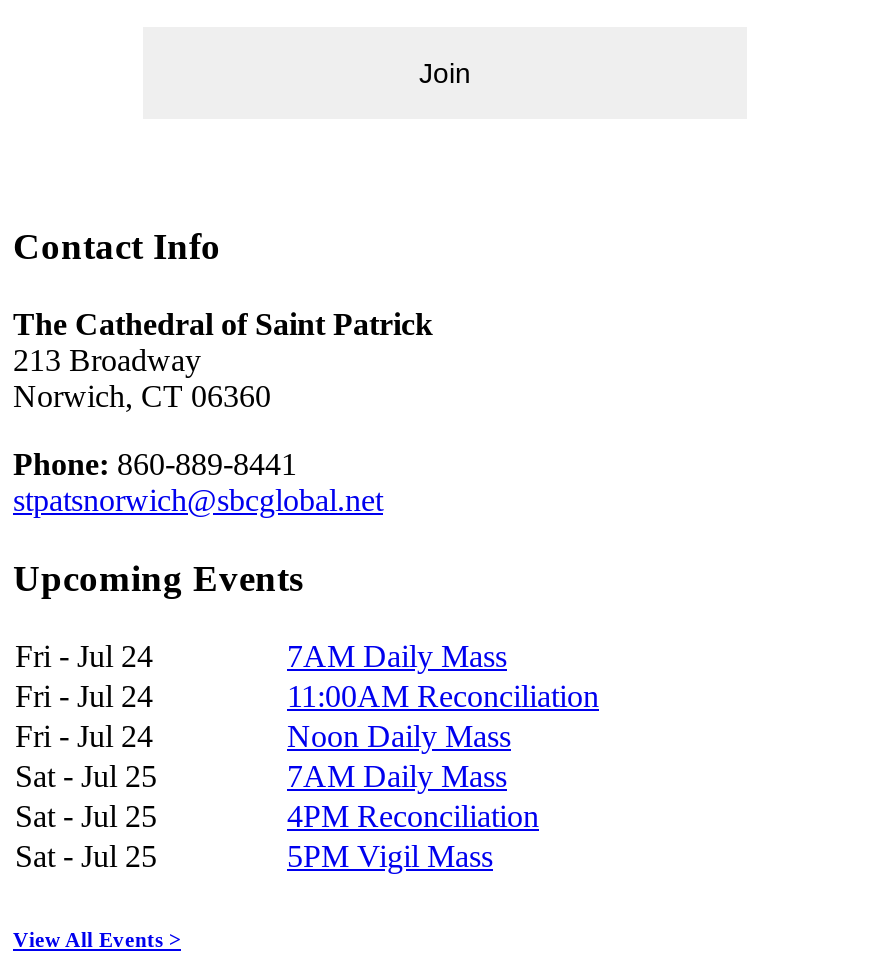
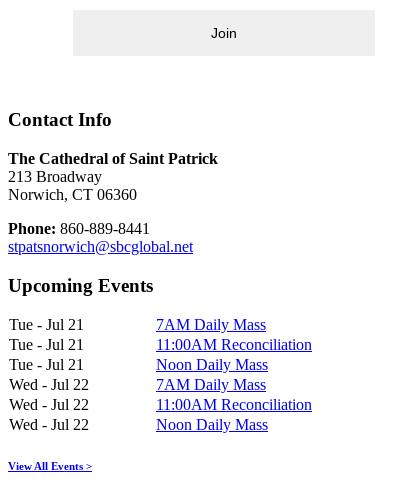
[15,640,153,674] Fri - Jul 24 -> [9,316,84,333] Tue - Jul 21
[15,680,153,714] Fri - Jul 24 -> [9,336,84,353] Tue - Jul 21
[15,720,153,754] Fri - Jul 24 -> [9,356,84,373] Tue - Jul 21
[15,760,157,794] Sat - Jul 25 -> [9,376,89,393] Wed - Jul 22
[15,800,157,834] Sat - Jul 25 -> [9,396,89,413] Wed - Jul 22
[287,800,539,834] 4PM Reconciliation -> [156,396,312,413] 11:00AM Reconciliation
[15,840,157,874] Sat - Jul 25 -> [9,416,89,433] Wed - Jul 22
[287,840,493,874] 5PM Vigil Mass -> [156,416,268,433] Noon Daily Mass

